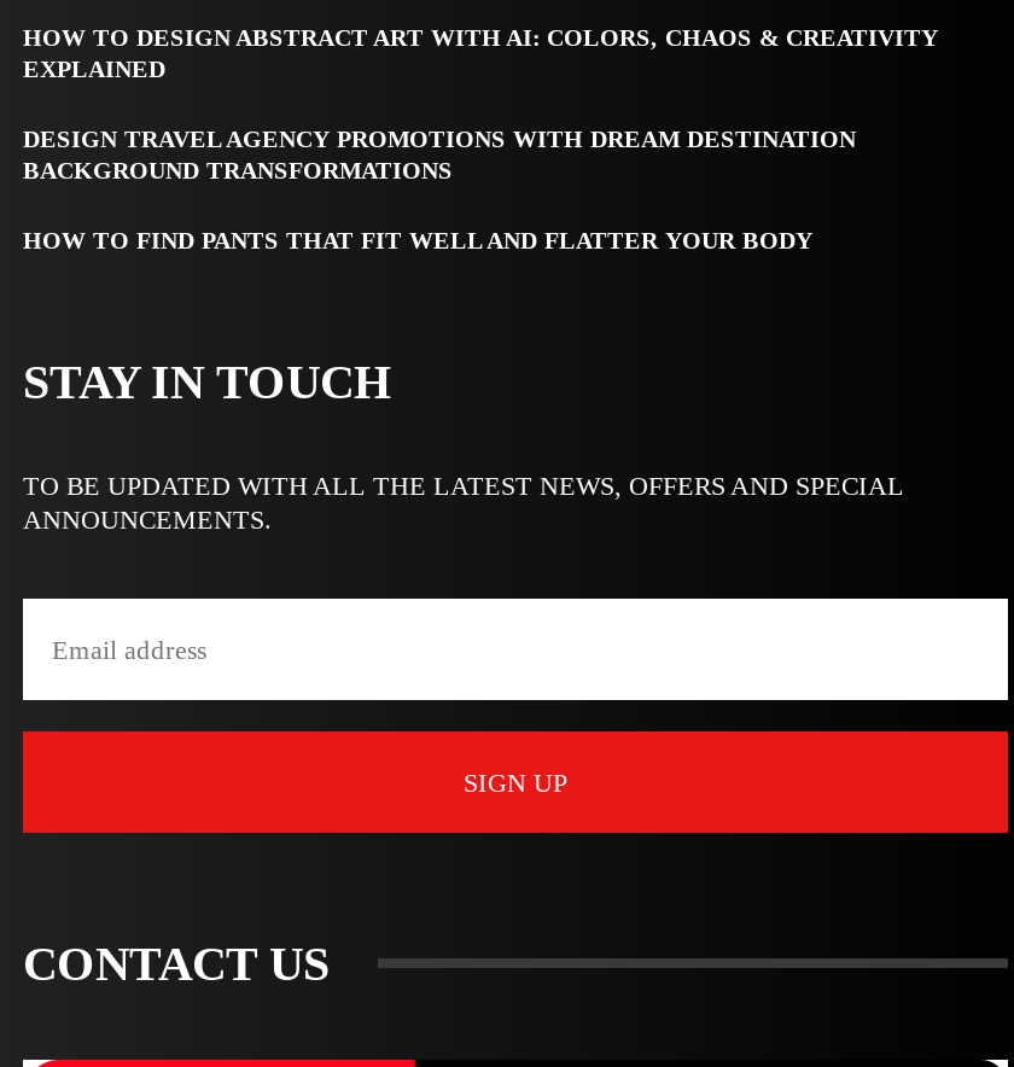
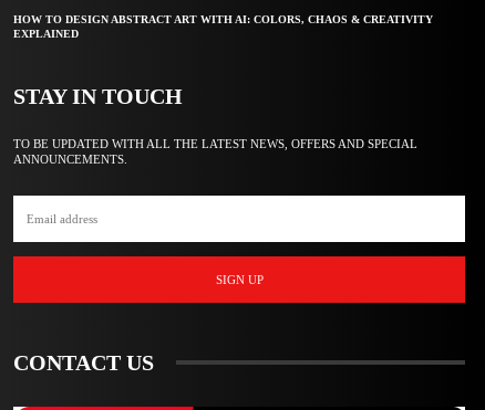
[23,127,856,255] DESIGN TRAVEL AGENCY PROMOTIONS WITH DREAM DESTINATION | BACKGROUND TRANSFORMATIONS | HOW TO FIND PANTS THAT FIT WELL AND FLATTER YOUR BODY -> none

